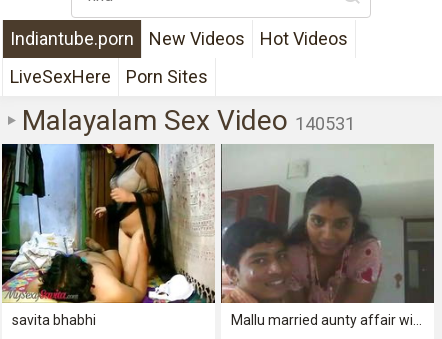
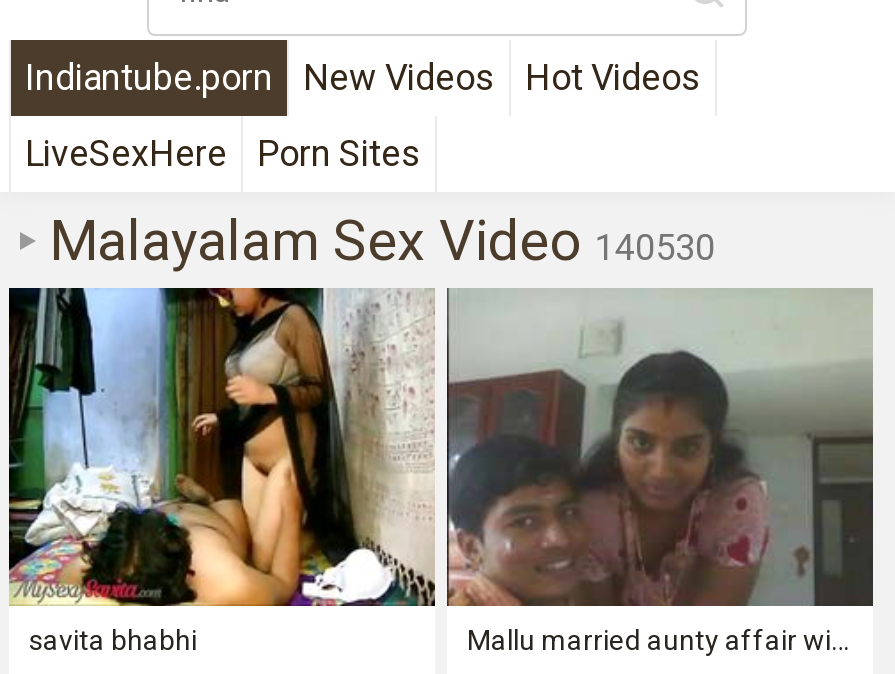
[22,104,355,137] Malayalam Sex Video 140531 -> [49,207,715,273] Malayalam Sex Video 140530

